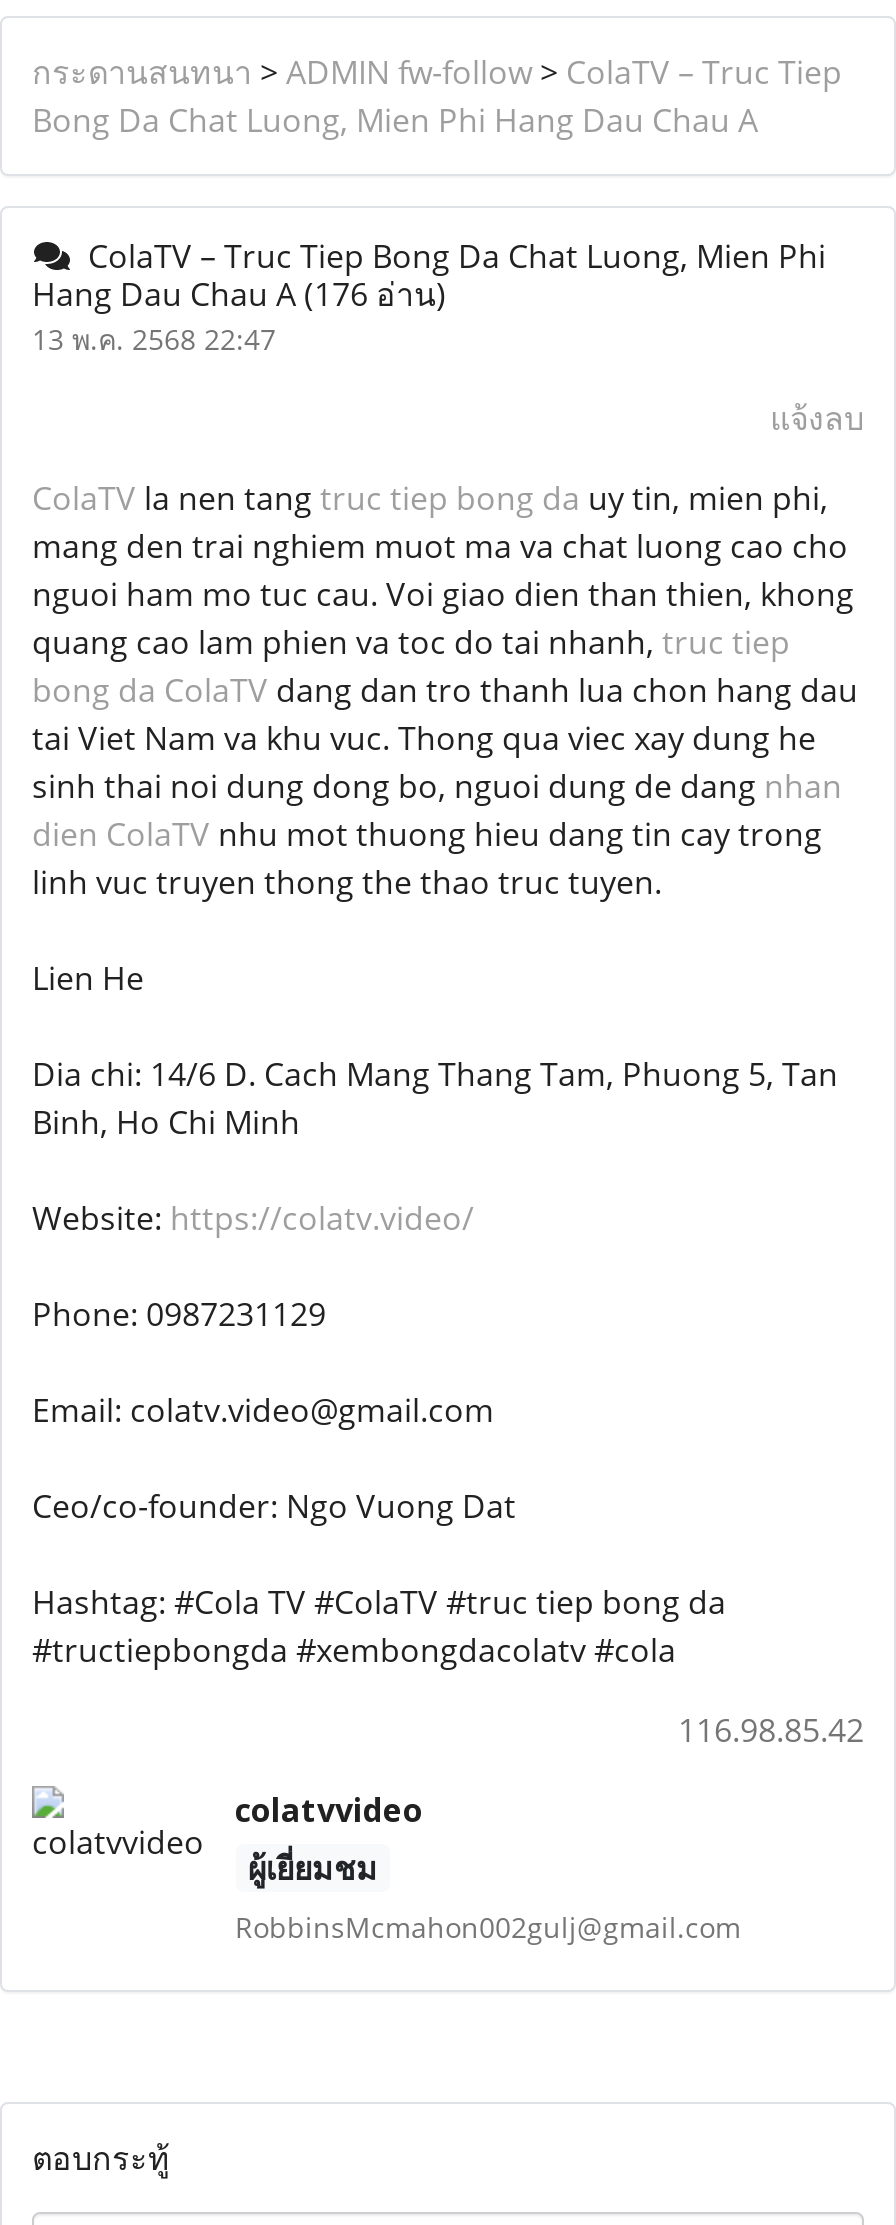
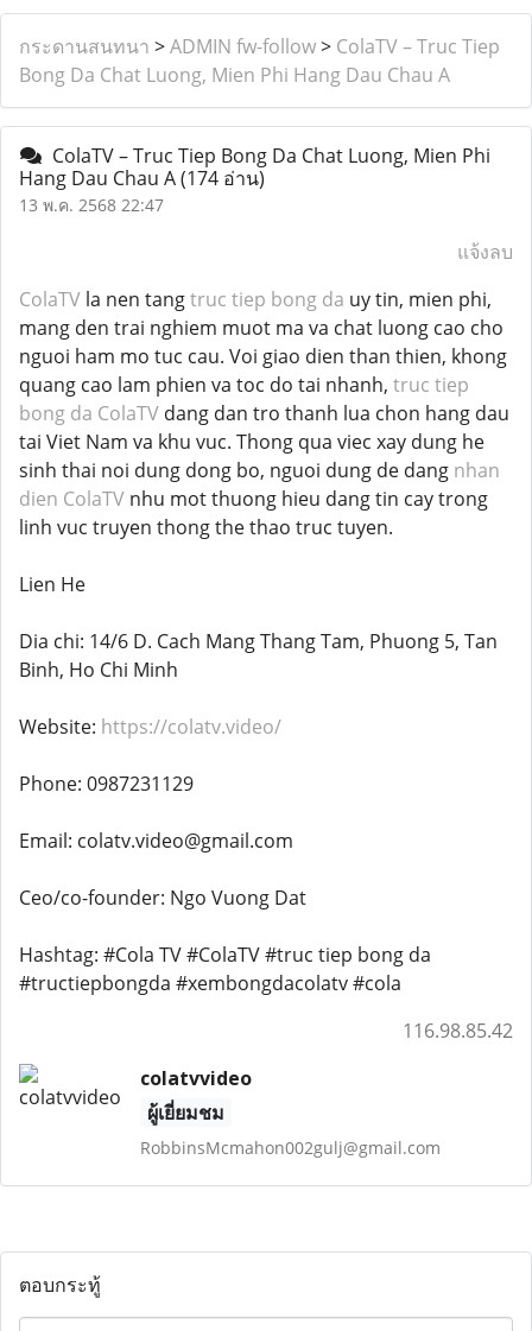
[32,272,446,316] Hang Dau Chau A (176 อ่าน) -> [19,165,265,191] Hang Dau Chau A (174 อ่าน)

